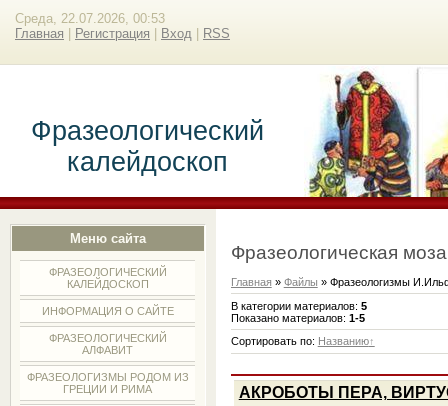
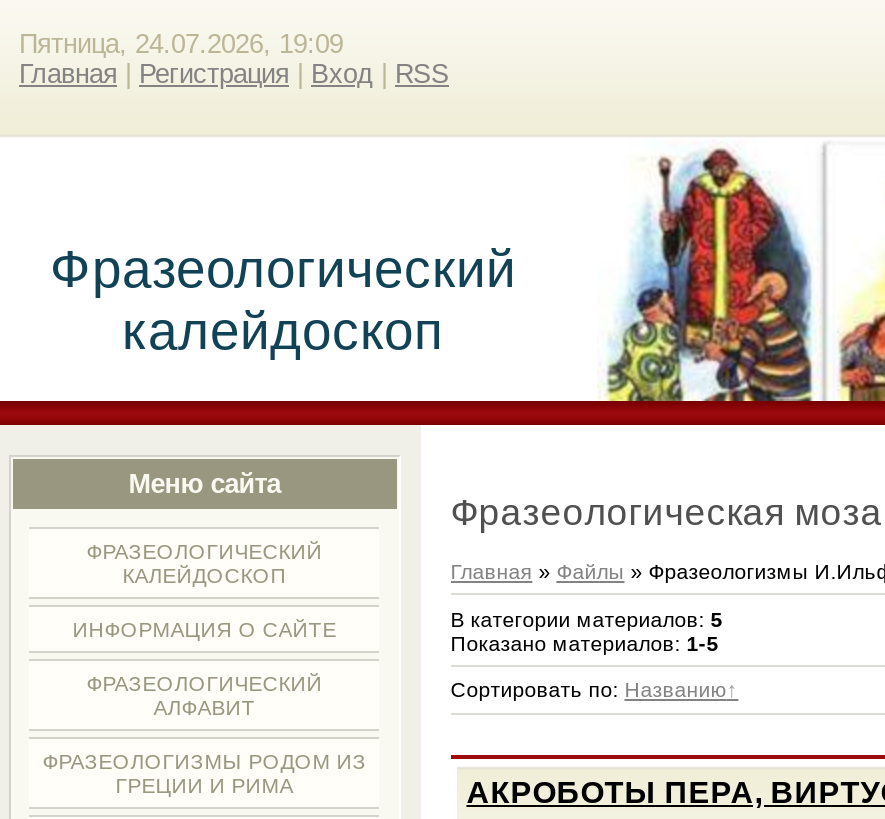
[15,11,165,26] Среда, 22.07.2026, 00:53 -> [19,29,343,59] Пятница, 24.07.2026, 19:09

